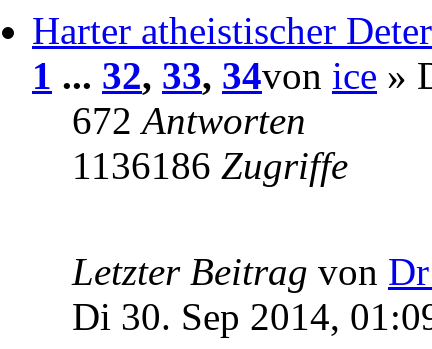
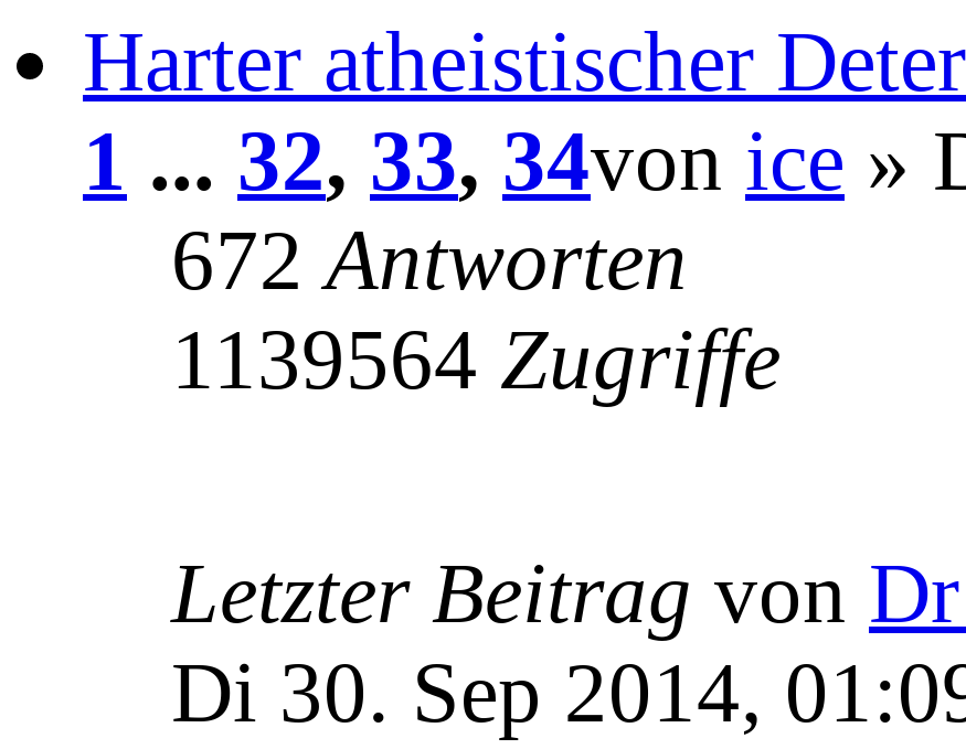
[72,144,348,187] 1136186 Zugriffe -> [171,311,781,406] 1139564 Zugriffe

